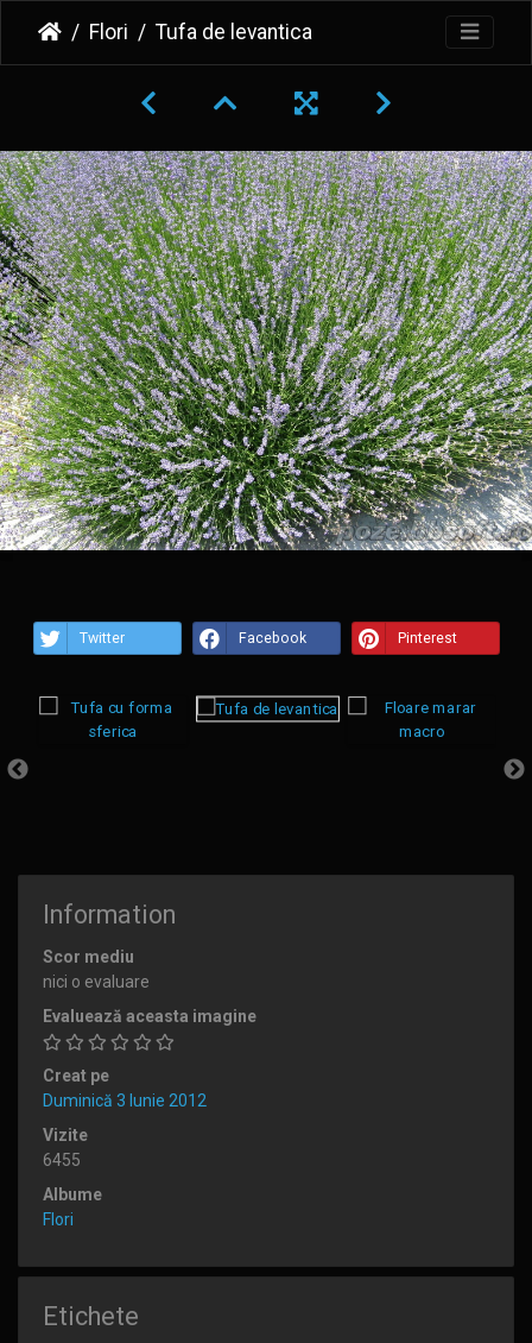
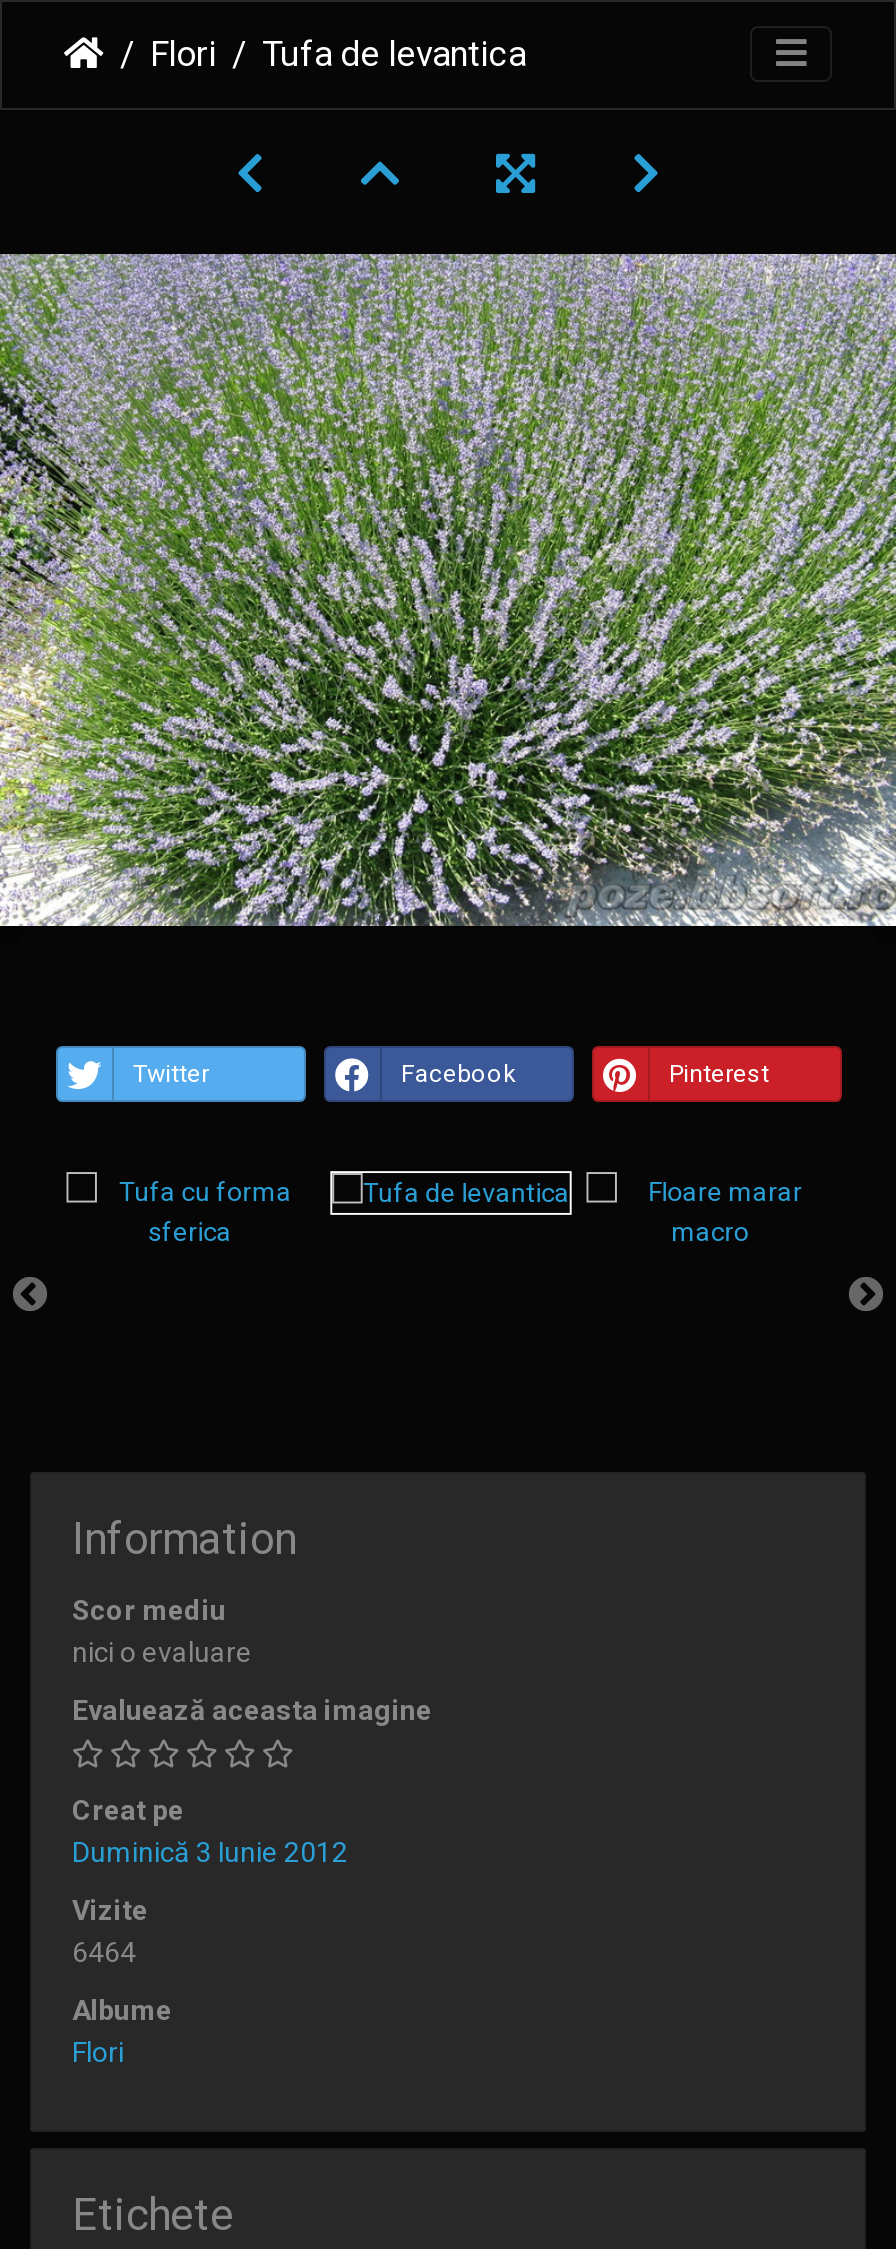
[43,1150,81,1169] 6455 -> [72,1936,136,1968] 6464

